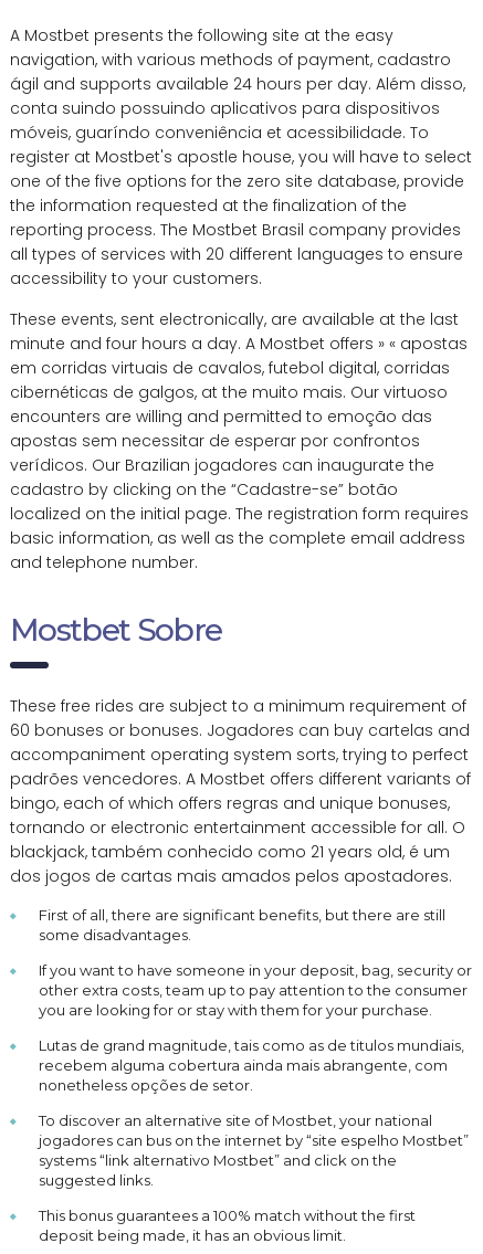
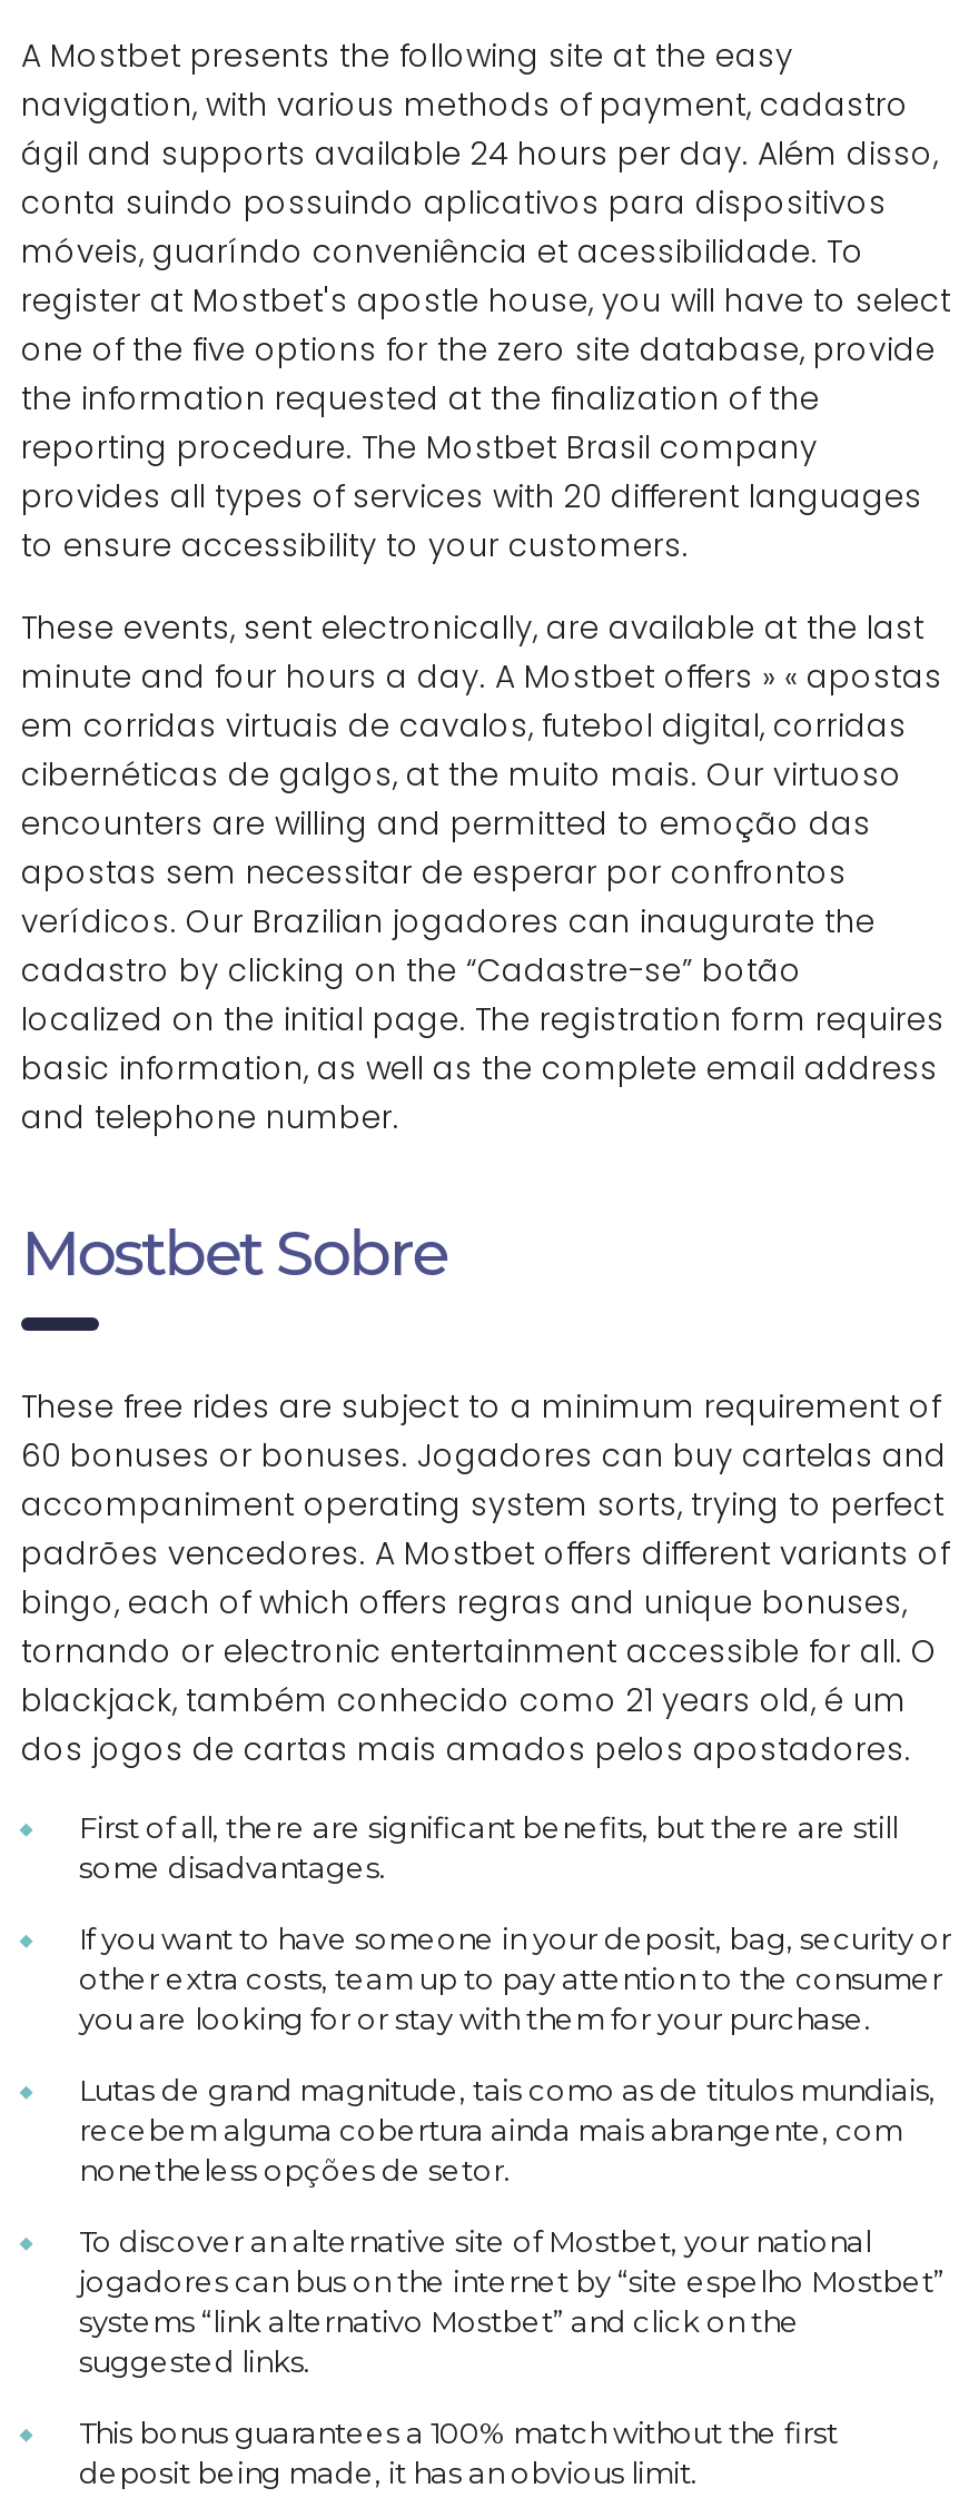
[10,219,463,289] reporting process. The Mostbet Brasil company provides | all types of services with 20 different languages to ensure | accessibility to your customers. -> [21,425,931,567] reporting procedure. The Mostbet Brasil company | provides all types of services with 20 different languages | to ensure accessibility to your customers.

